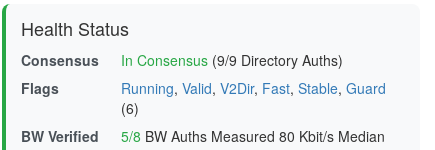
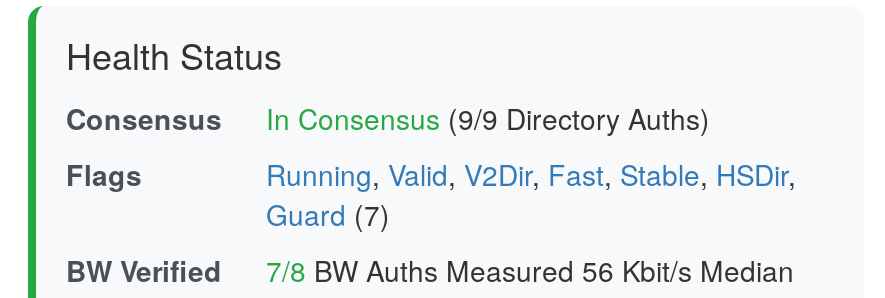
[121,78,386,118] Running, Valid, V2Dir, Fast, Stable, Guard | (6) -> [266,154,796,234] Running, Valid, V2Dir, Fast, Stable, HSDir, | Guard (7)
[121,126,385,146] 5/8 BW Auths Measured 80 Kbit/s Median -> [266,250,794,290] 7/8 BW Auths Measured 56 Kbit/s Median

